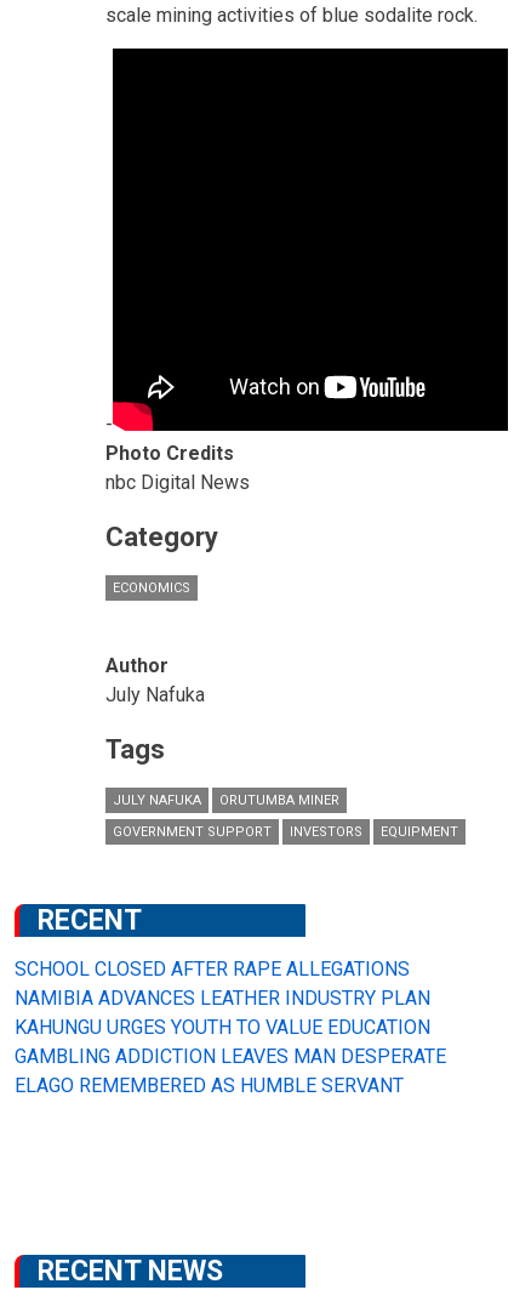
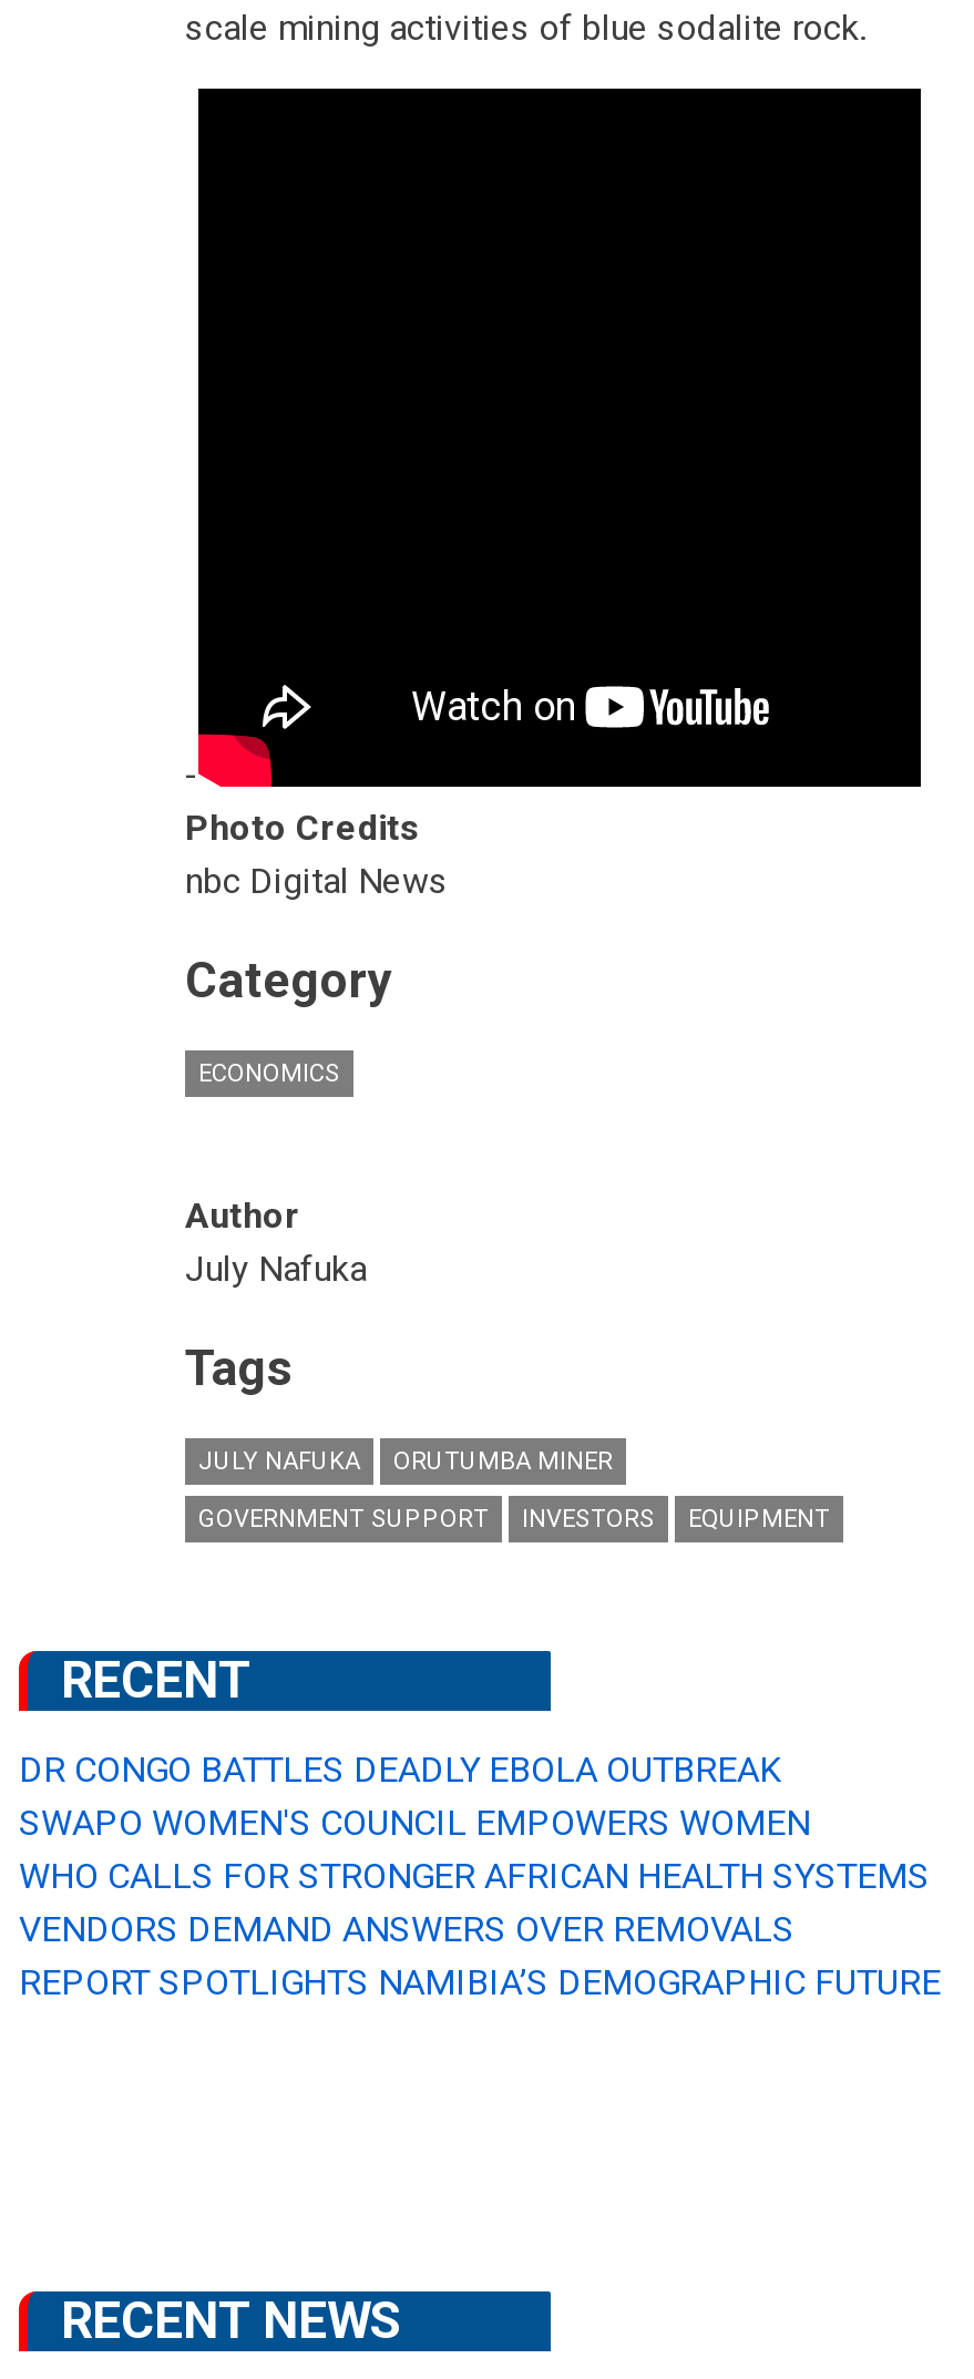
[15,957,446,1096] SCHOOL CLOSED AFTER RAPE ALLEGATIONS | NAMIBIA ADVANCES LEATHER INDUSTRY PLAN | KAHUNGU URGES YOUTH TO VALUE EDUCATION | GAMBLING ADDICTION LEAVES MAN DESPERATE | ELAGO REMEMBERED AS HUMBLE SERVANT -> [19,1747,941,2002] DR CONGO BATTLES DEADLY EBOLA OUTBREAK | SWAPO WOMEN'S COUNCIL EMPOWERS WOMEN | WHO CALLS FOR STRONGER AFRICAN HEALTH SYSTEMS | VENDORS DEMAND ANSWERS OVER REMOVALS | REPORT SPOTLIGHTS NAMIBIA’S DEMOGRAPHIC FUTURE

